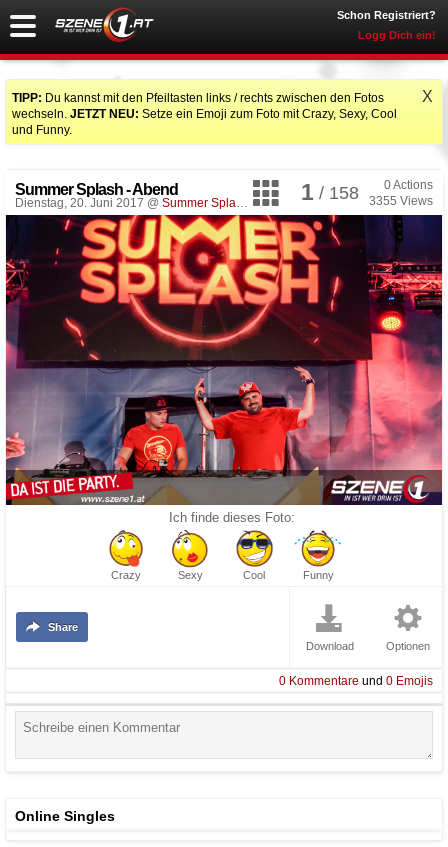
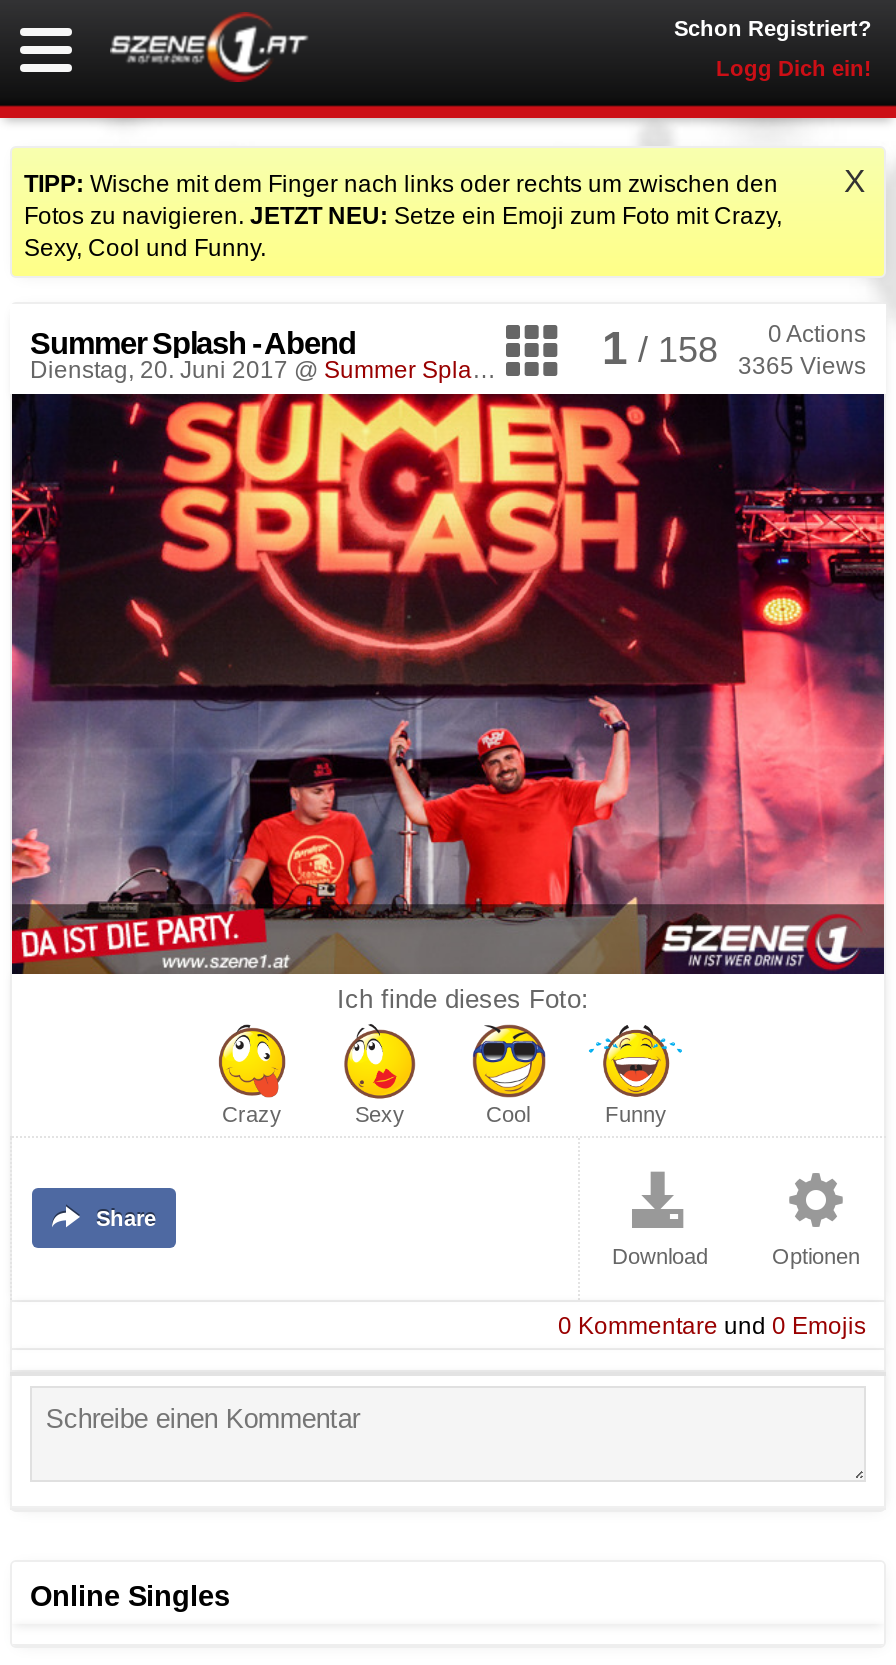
[12,91,397,137] TIPP: Du kannst mit den Pfeiltasten links / rechts zwischen den Fotos | wechseln. JETZT NEU: Setze ein Emoji zum Foto mit Crazy, Sexy, Cool | und Funny. -> [24,170,782,262] TIPP: Wische mit dem Finger nach links oder rechts um zwischen den | Fotos zu navigieren. JETZT NEU: Setze ein Emoji zum Foto mit Crazy, | Sexy, Cool und Funny.
[369,194,433,208] 3355 Views -> [738,352,866,380] 3365 Views

